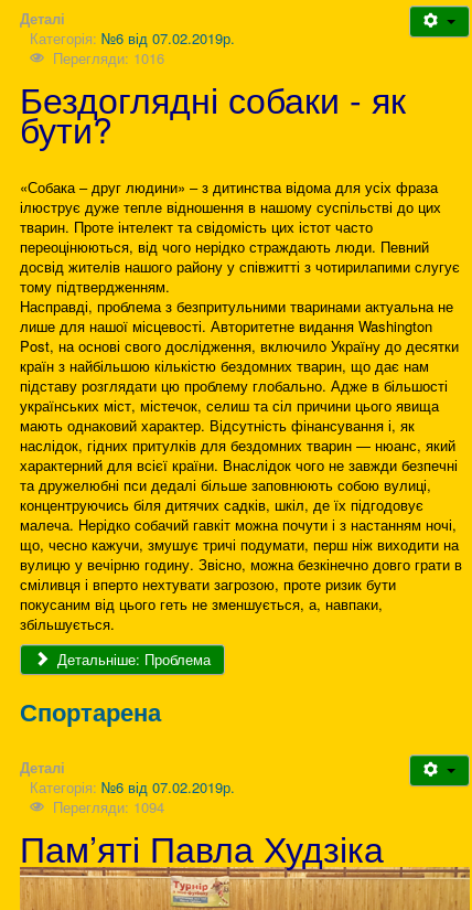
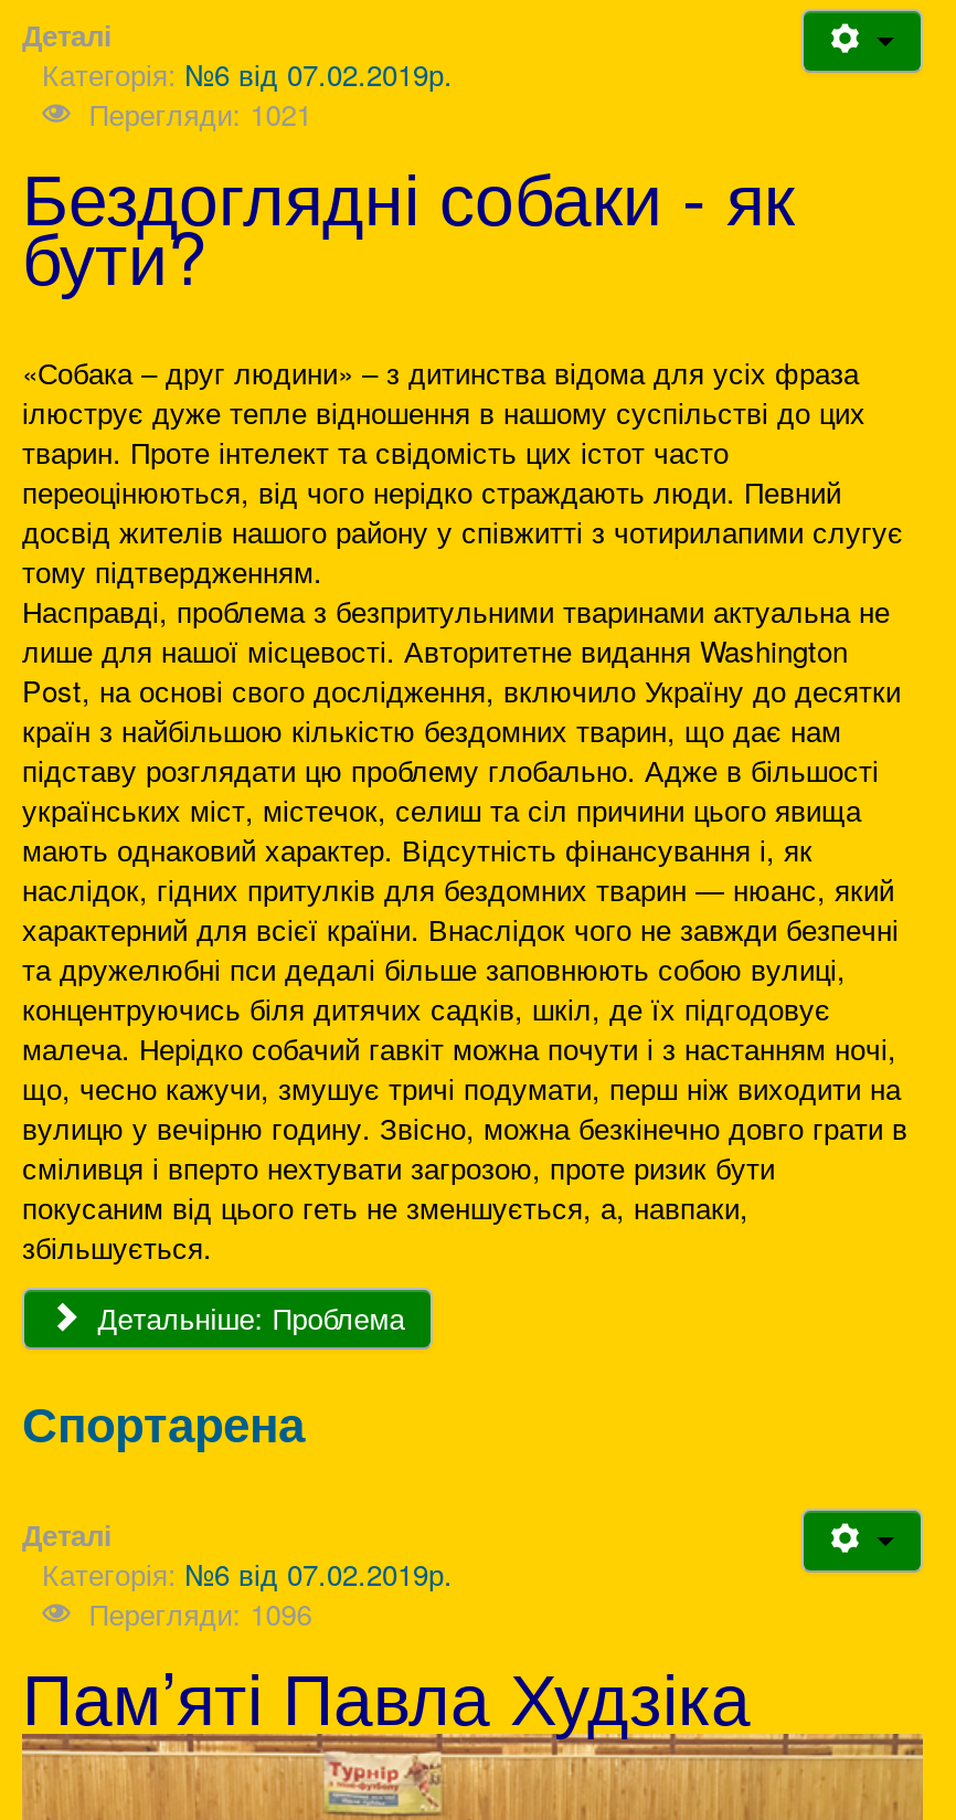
[53,48,165,69] Перегляди: 1016 -> [89,94,312,136] Перегляди: 1021
[53,797,165,818] Перегляди: 1094 -> [89,1594,312,1636] Перегляди: 1096

